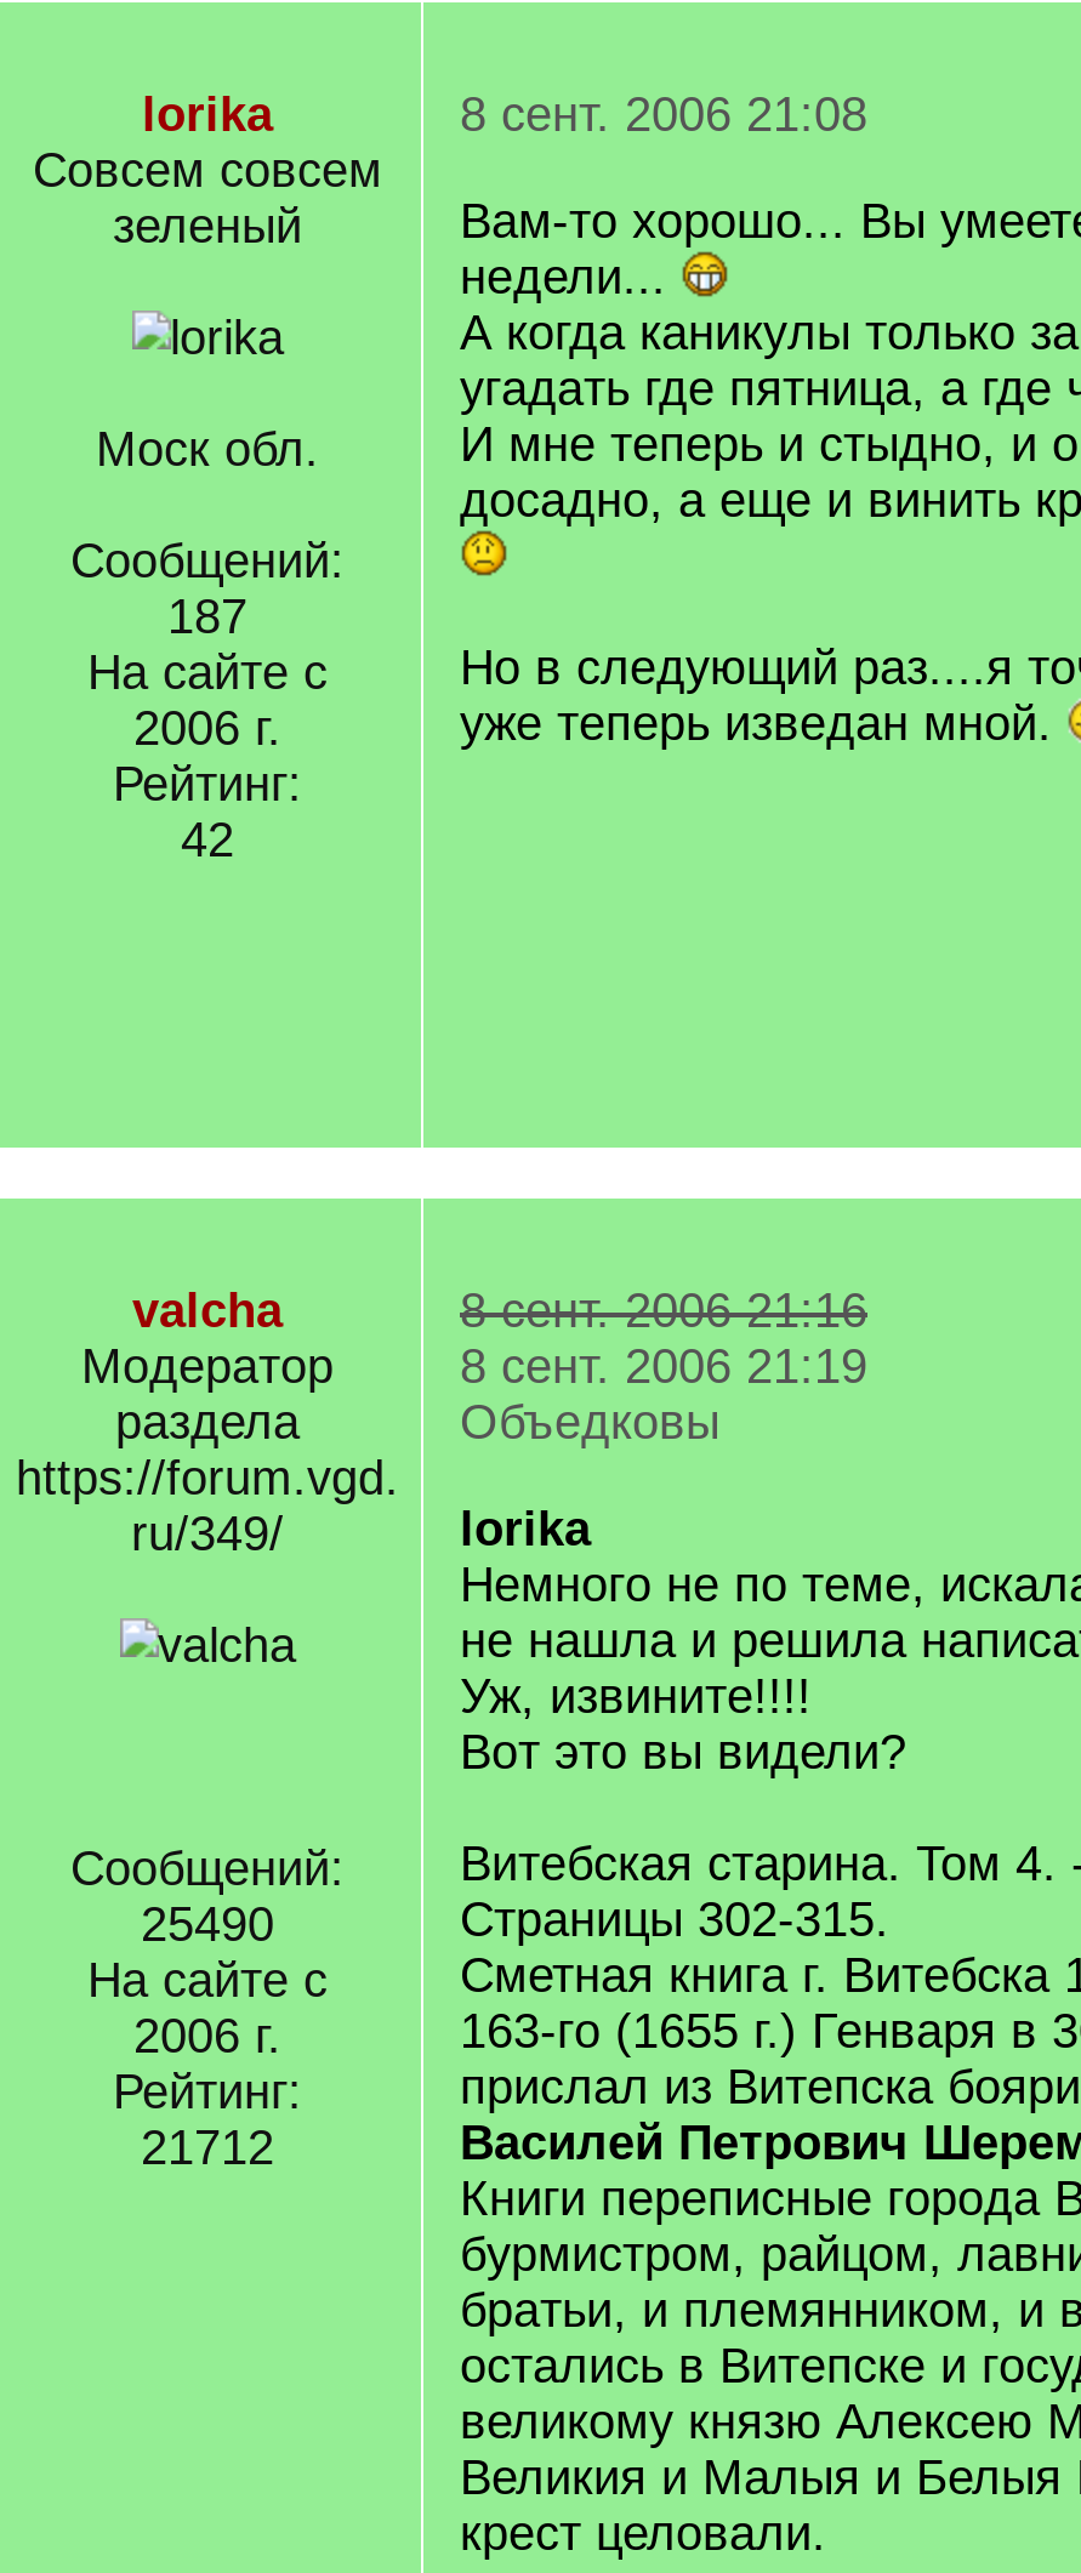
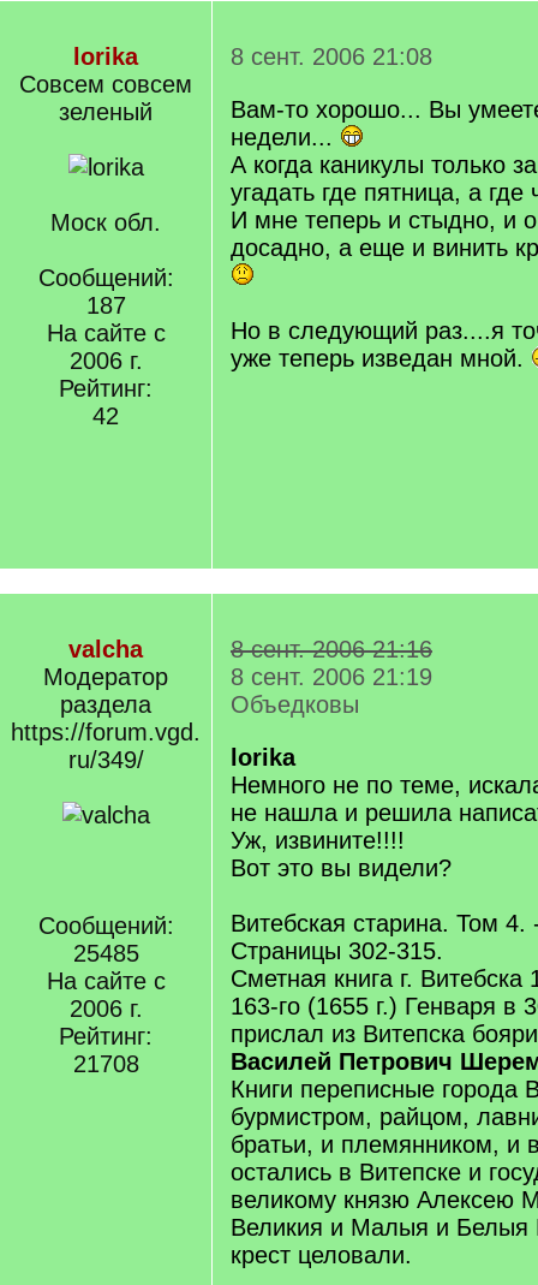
[141,1897,274,1951] 25490 -> [73,940,139,966] 25485
[141,2121,274,2174] 21712 -> [73,1051,139,1077] 21708

